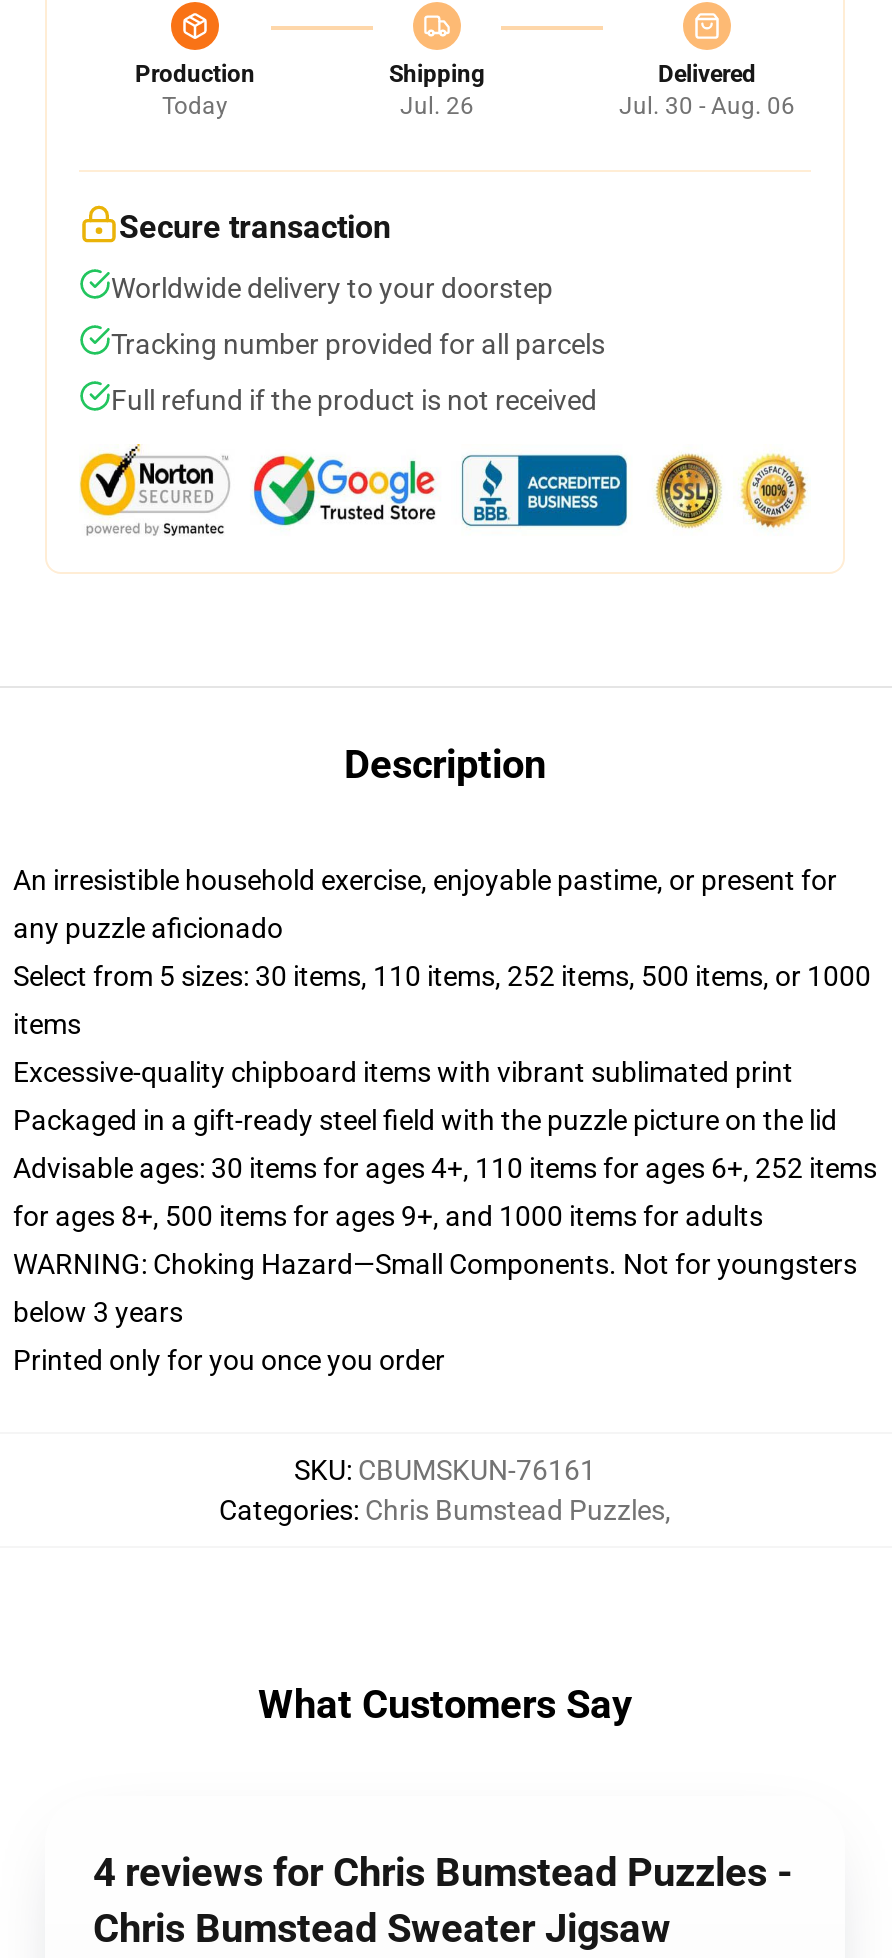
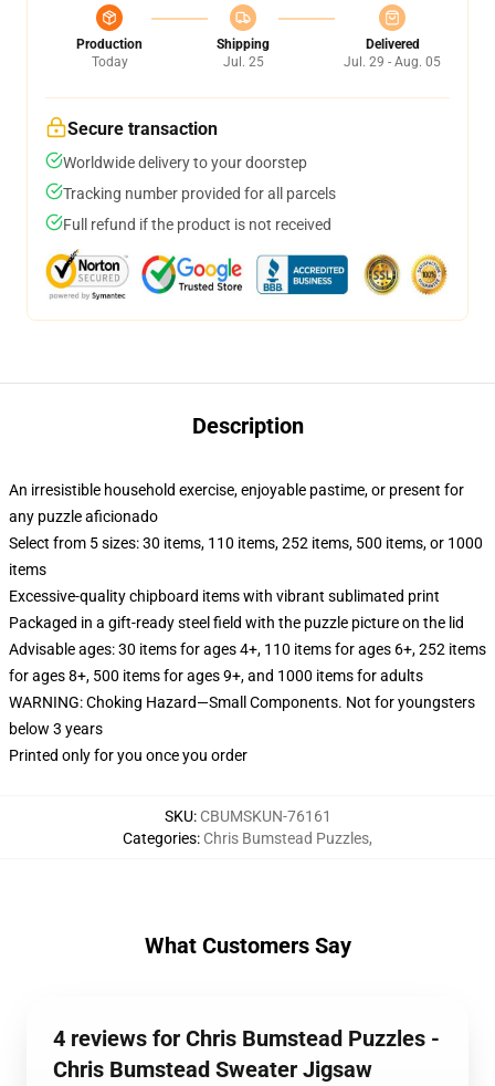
[400,92,474,120] Jul. 26 -> [223,54,264,70] Jul. 25
[619,92,795,120] Jul. 30 - Aug. 06 -> [344,54,441,70] Jul. 29 - Aug. 05

